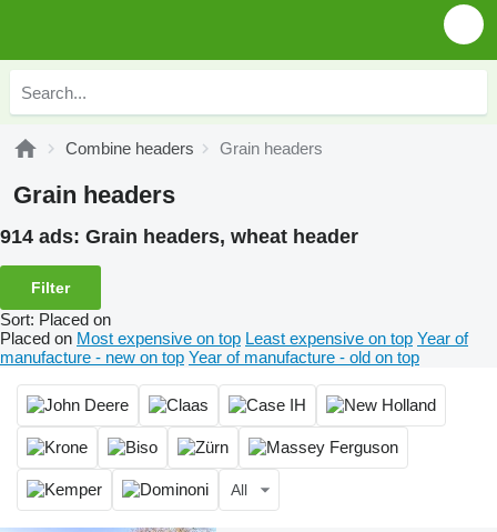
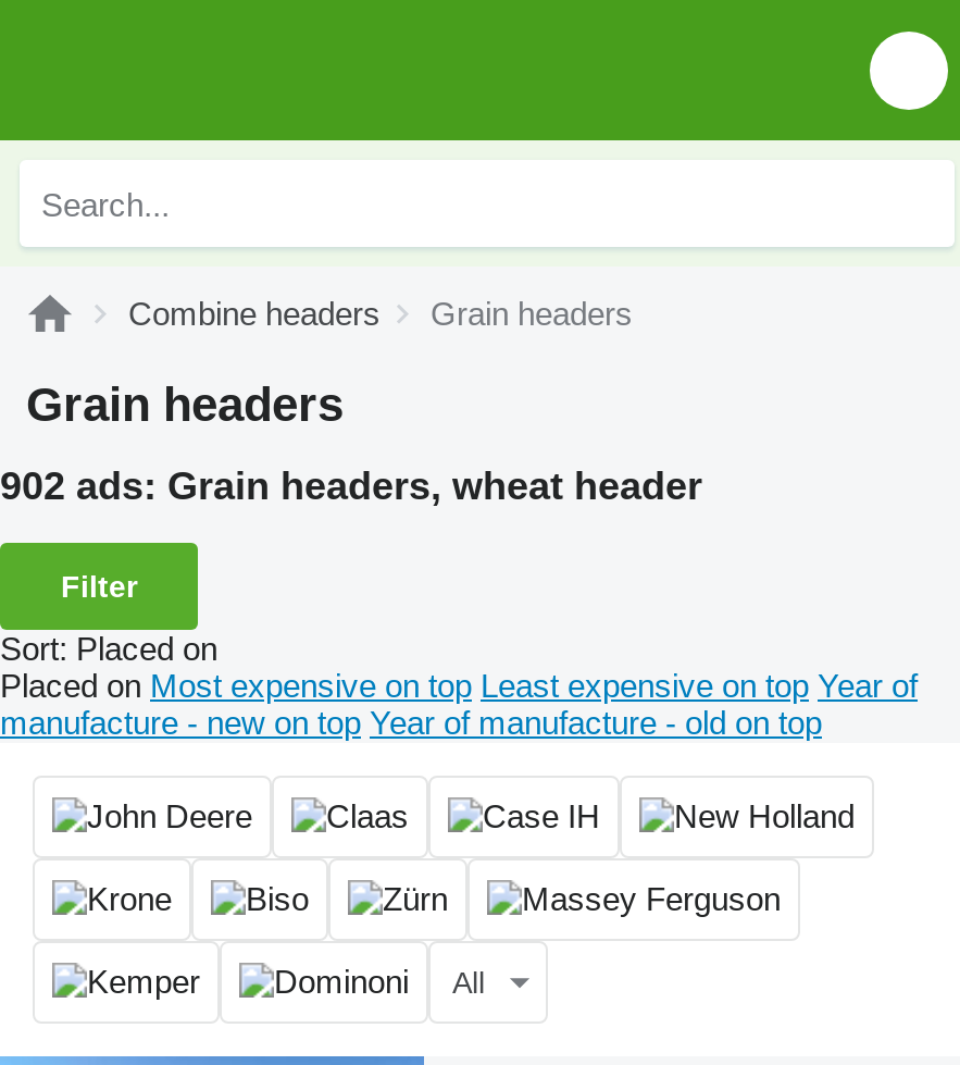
[0,225,358,248] 914 ads: Grain headers, wheat header -> [0,465,702,508] 902 ads: Grain headers, wheat header

